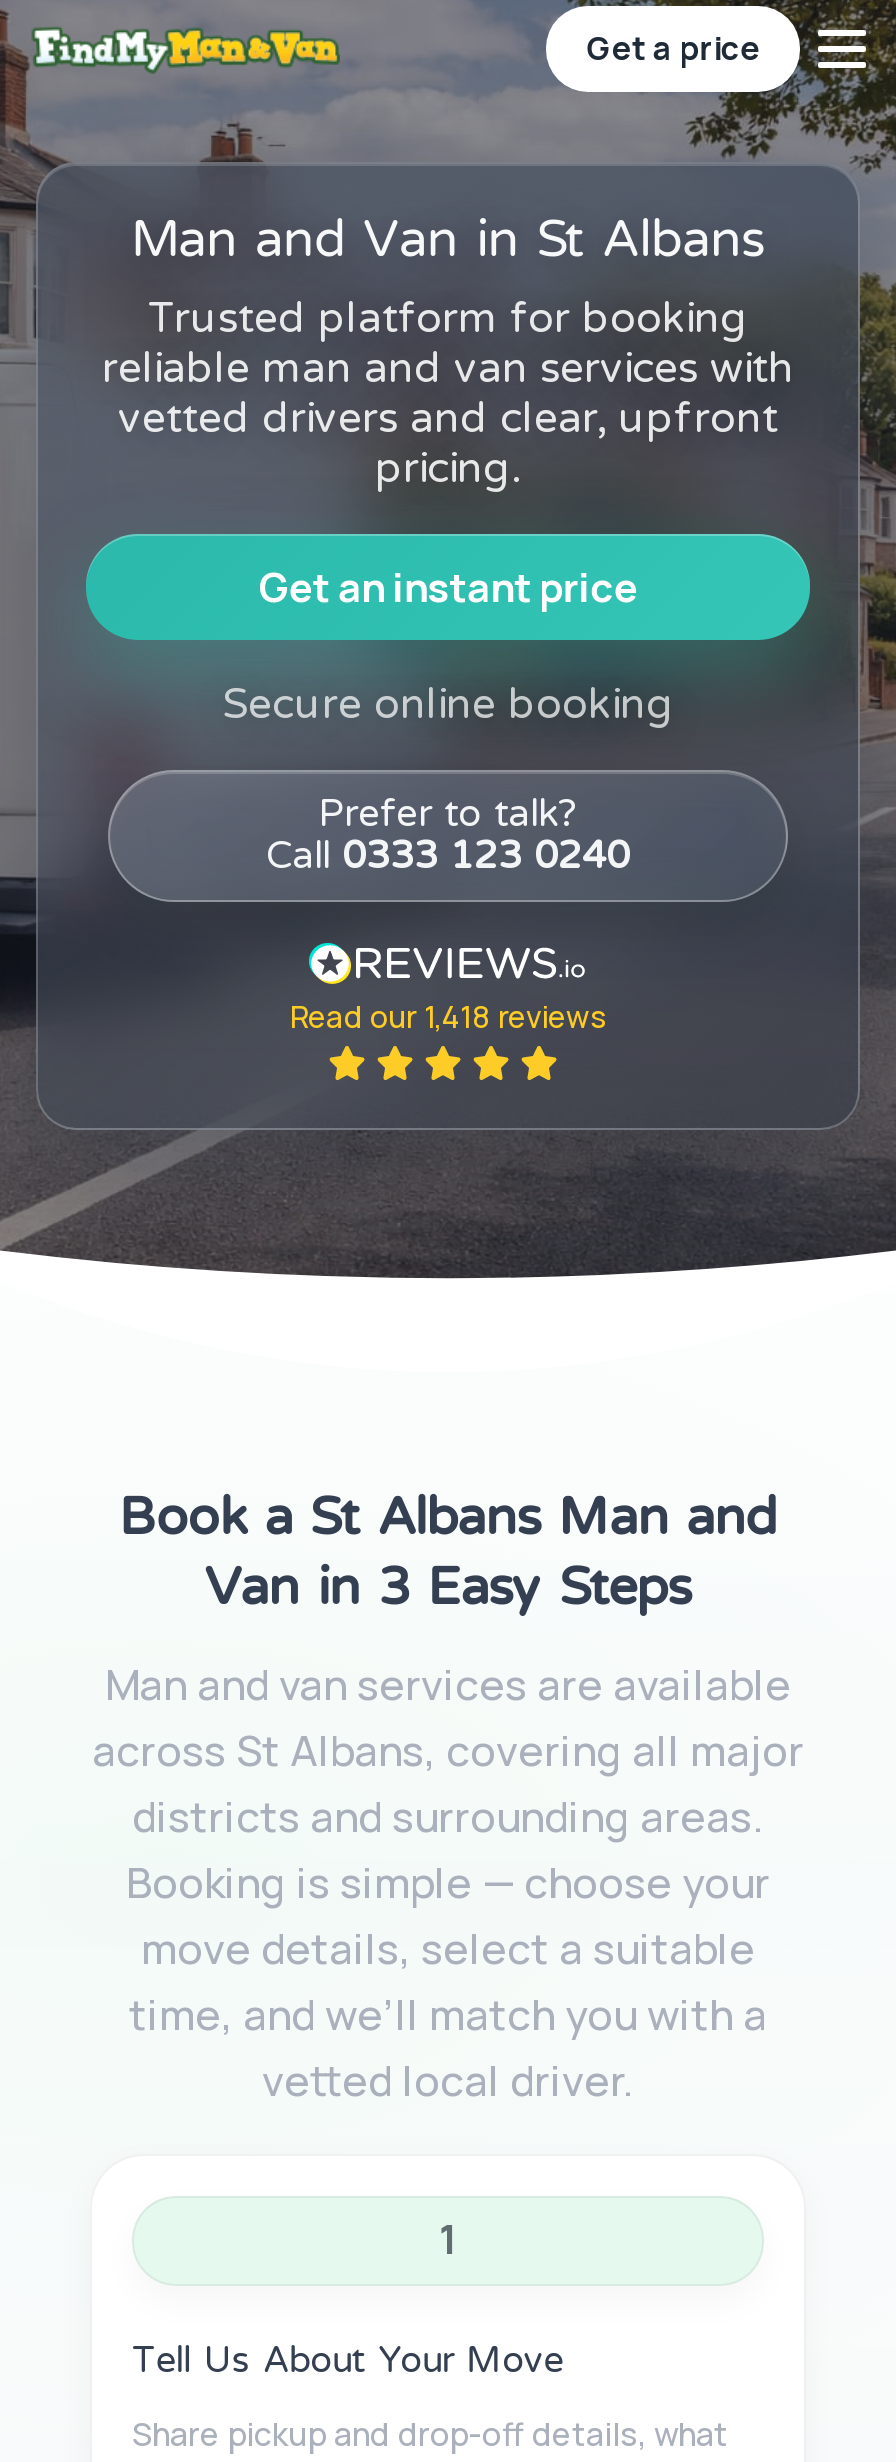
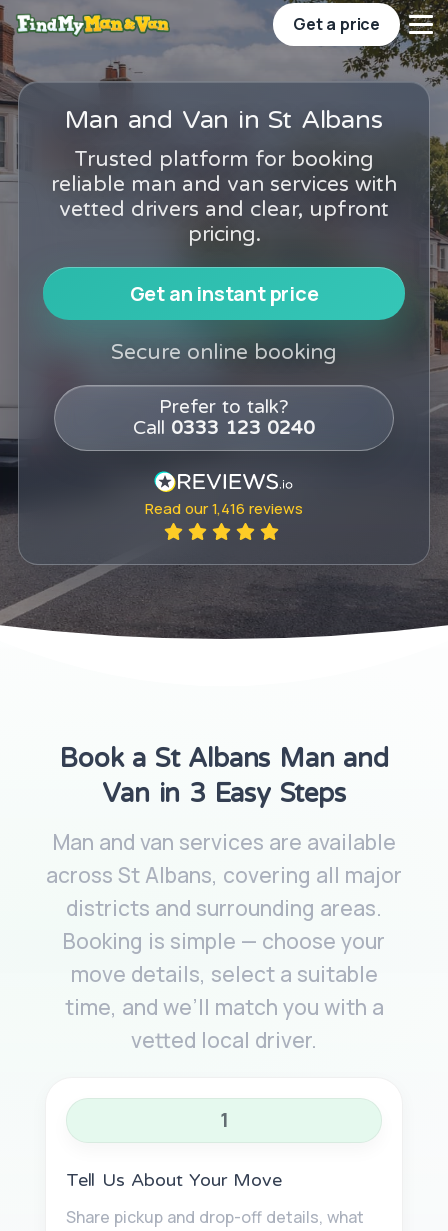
[290,997,606,1039] Read our 1,418 reviews -> [145,498,303,519] Read our 1,416 reviews

